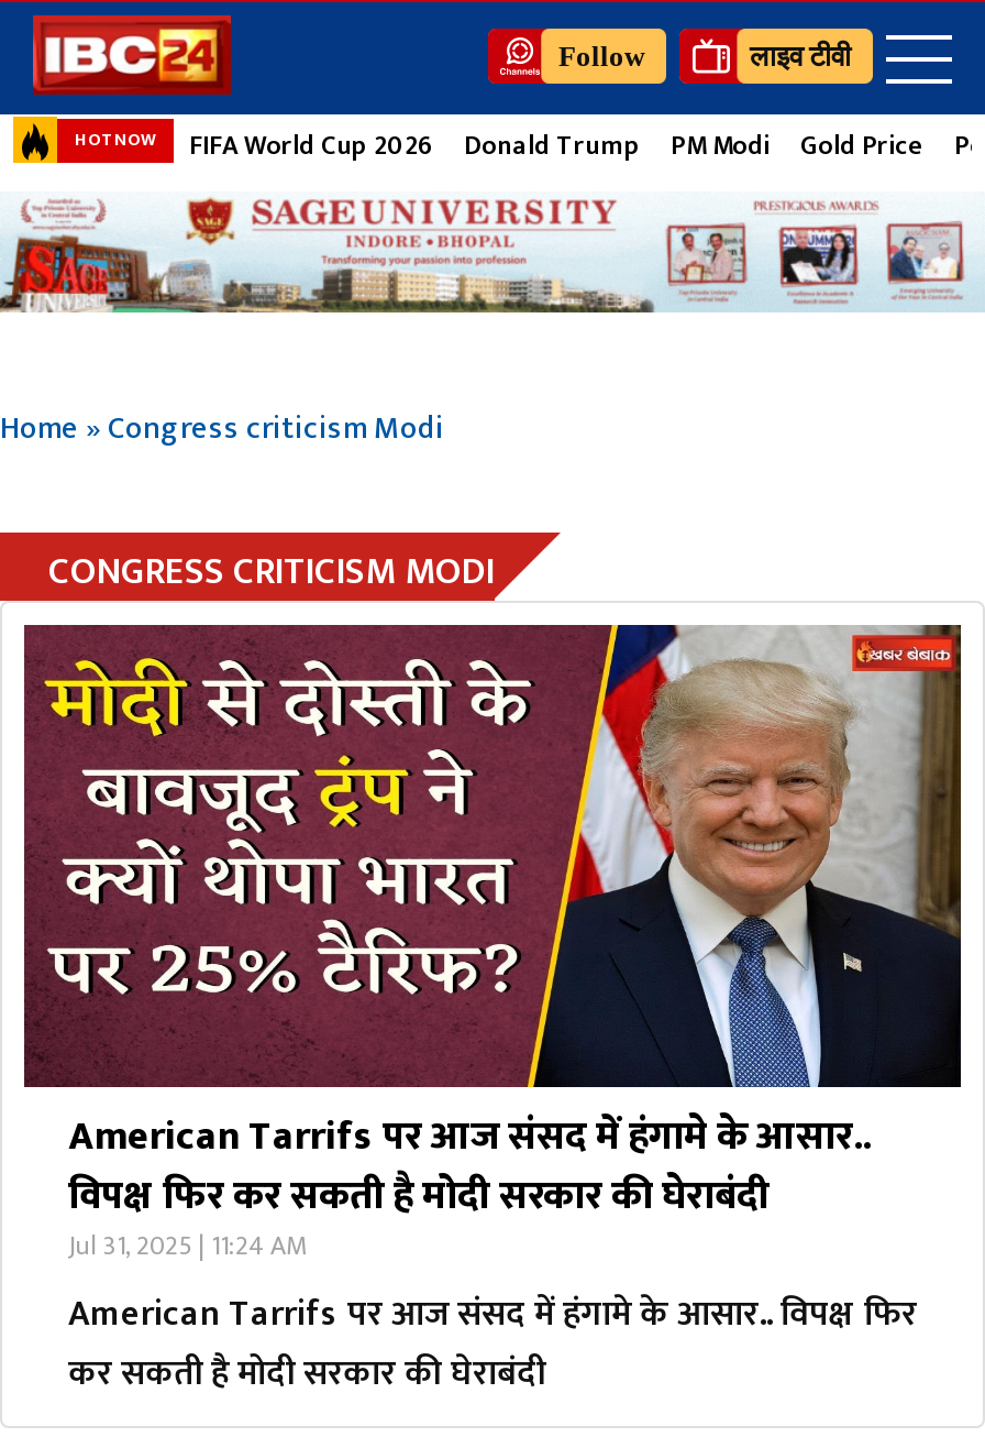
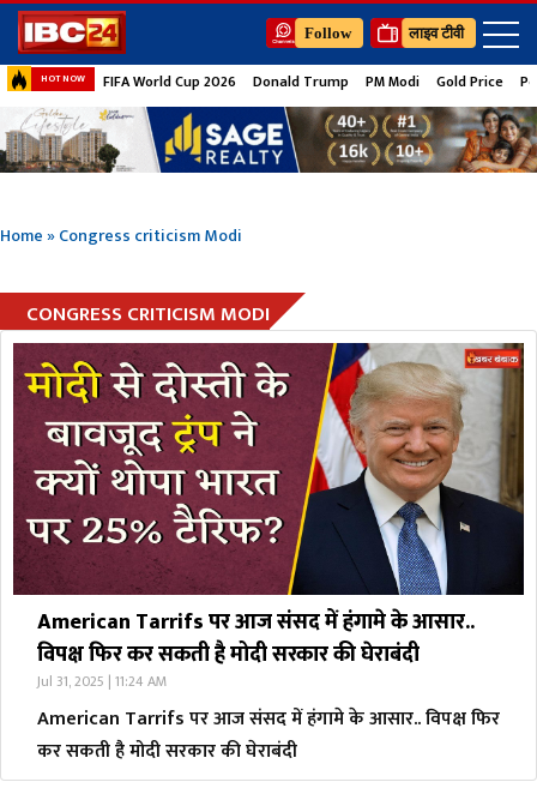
[7,191,978,315] [image] -> [4,106,533,174] [image]

